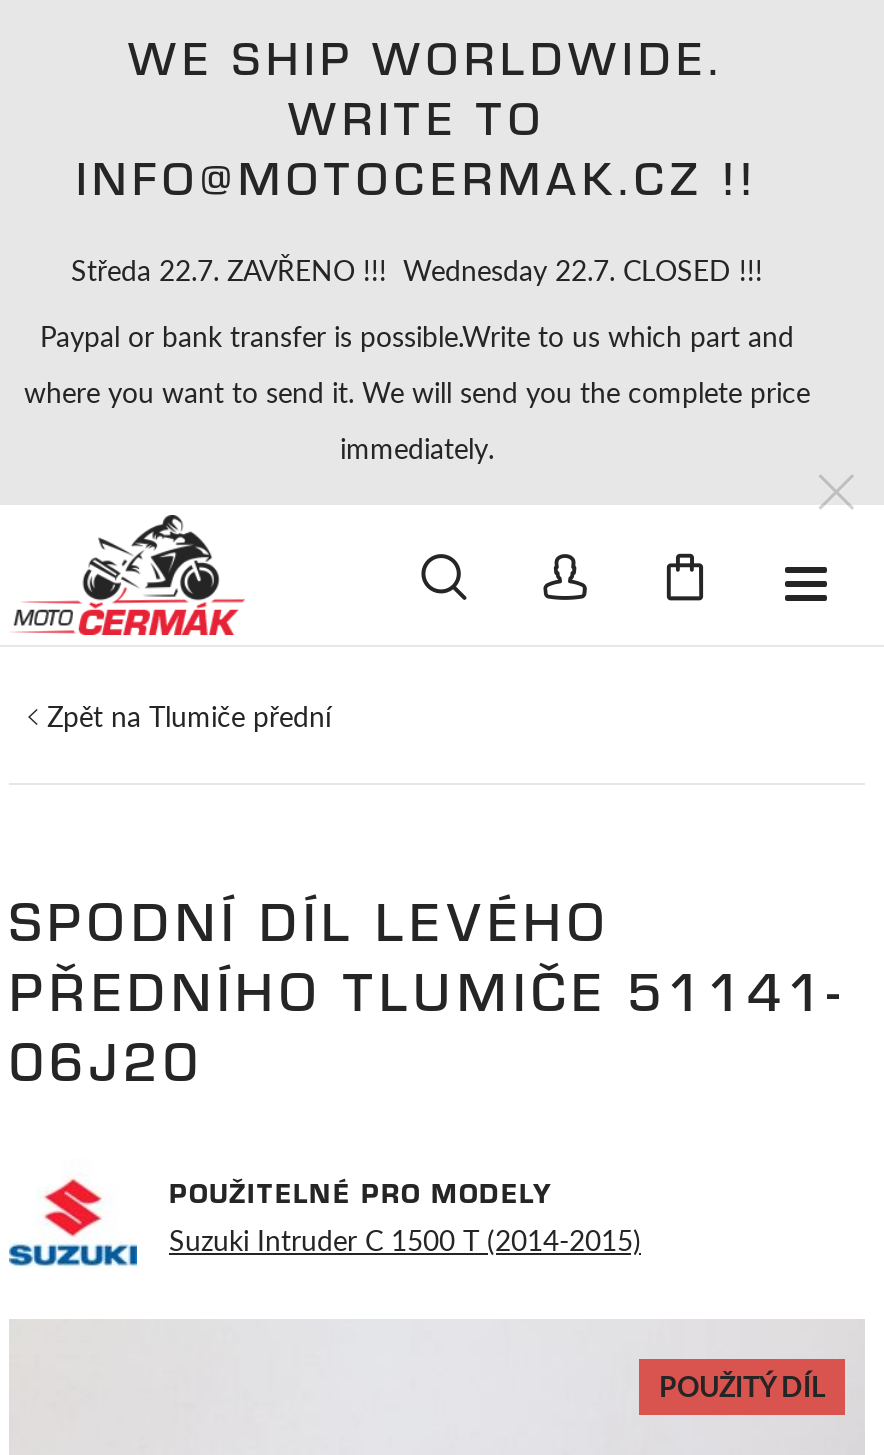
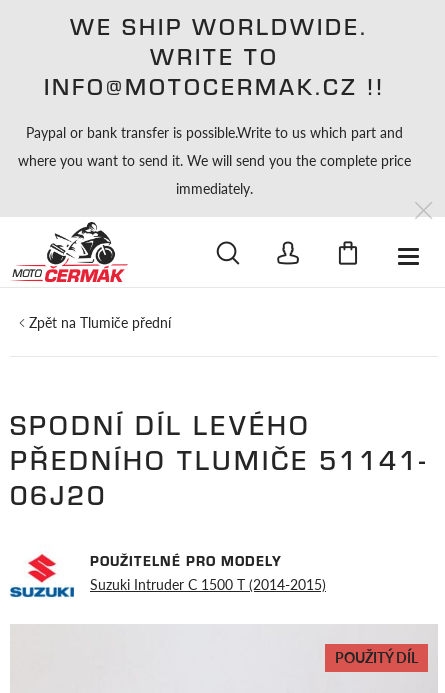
[71,249,763,289] Středa 22.7. ZAVŘENO !!! Wednesday 22.7. CLOSED !!! -> none

